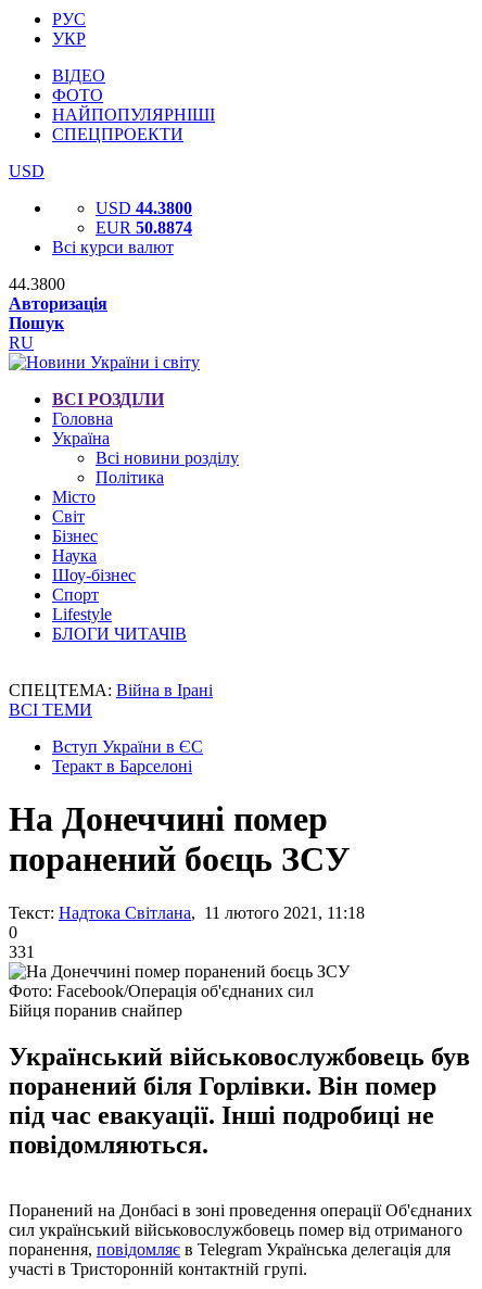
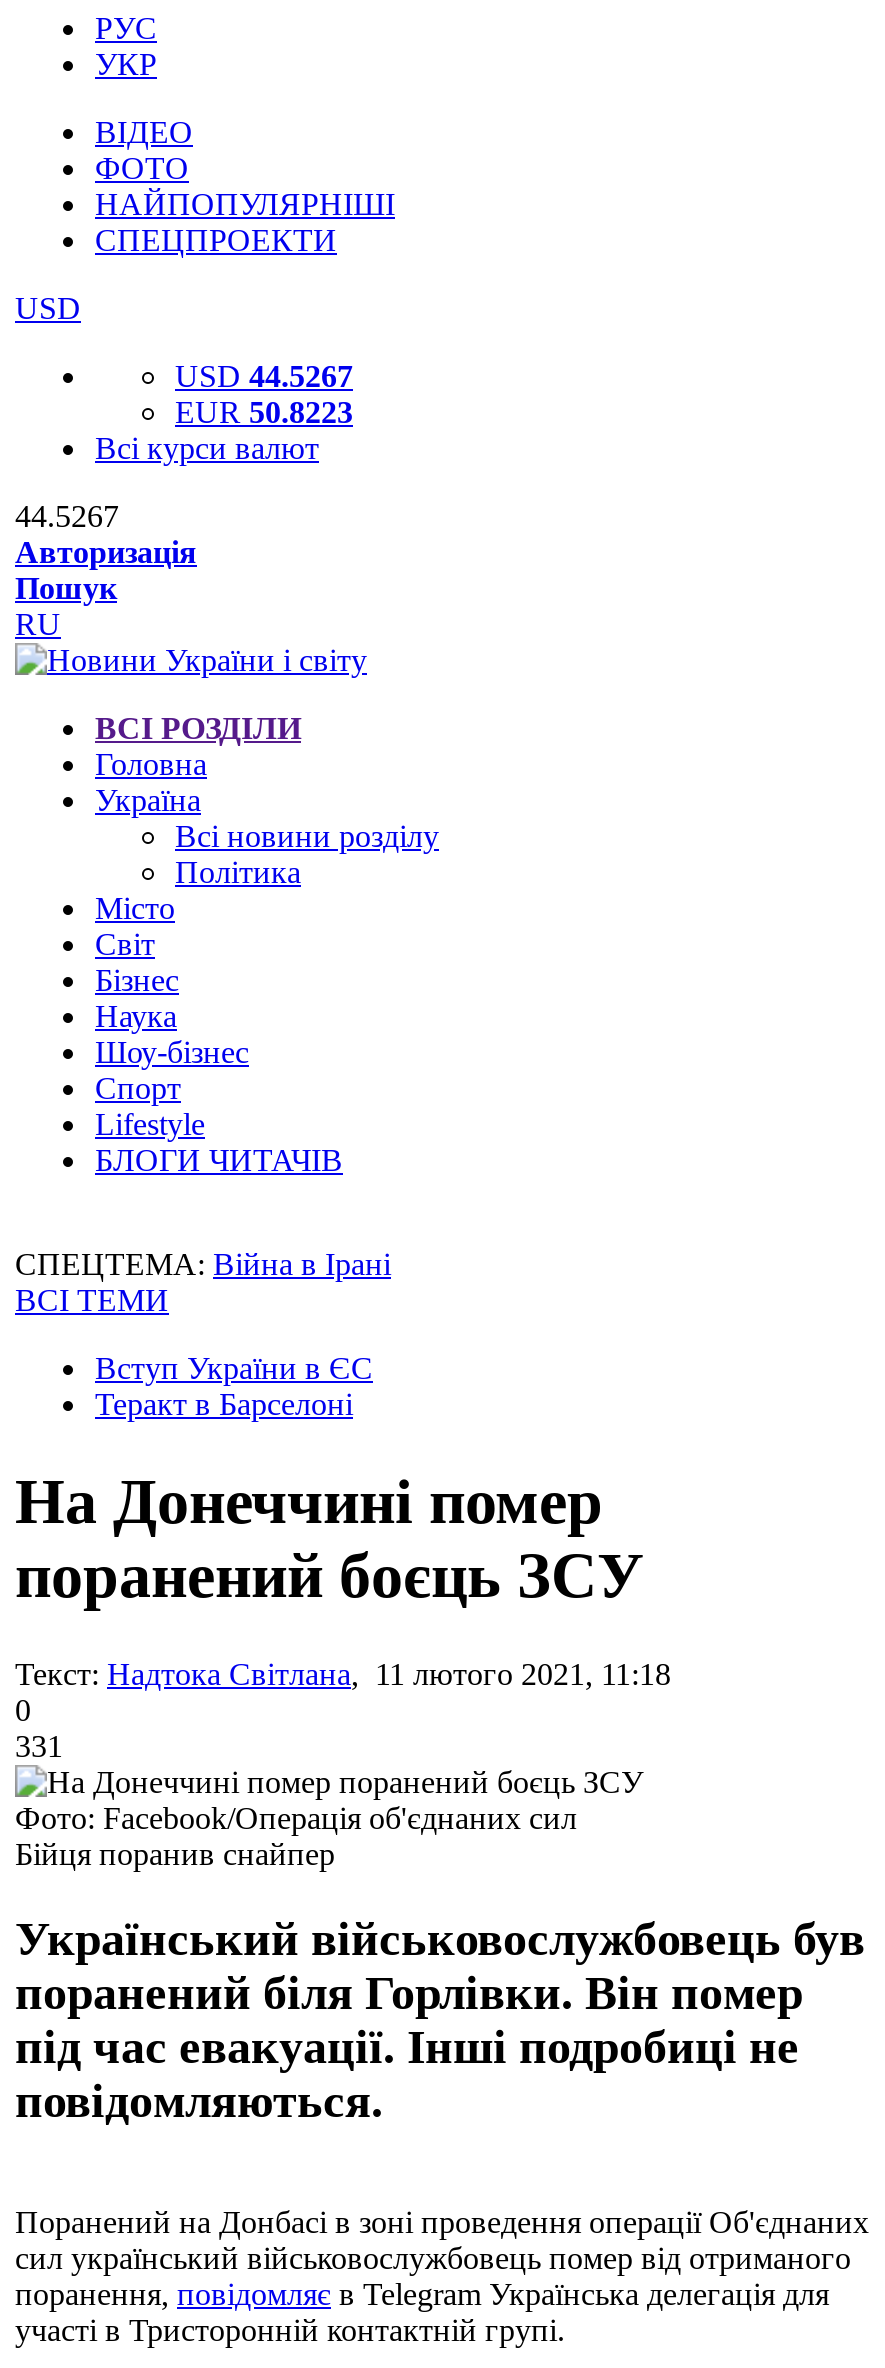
[96,199,192,217] USD 44.3800 -> [175,359,353,393] USD 44.5267
[96,218,192,237] EUR 50.8874 -> [175,395,353,429] EUR 50.8223
[9,275,65,293] 44.3800 -> [15,499,119,533] 44.5267

